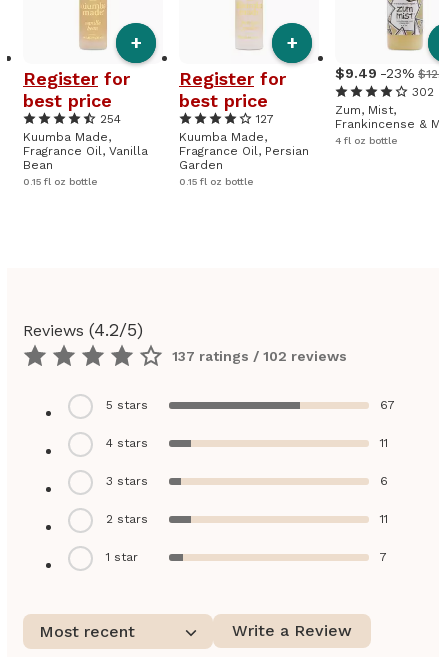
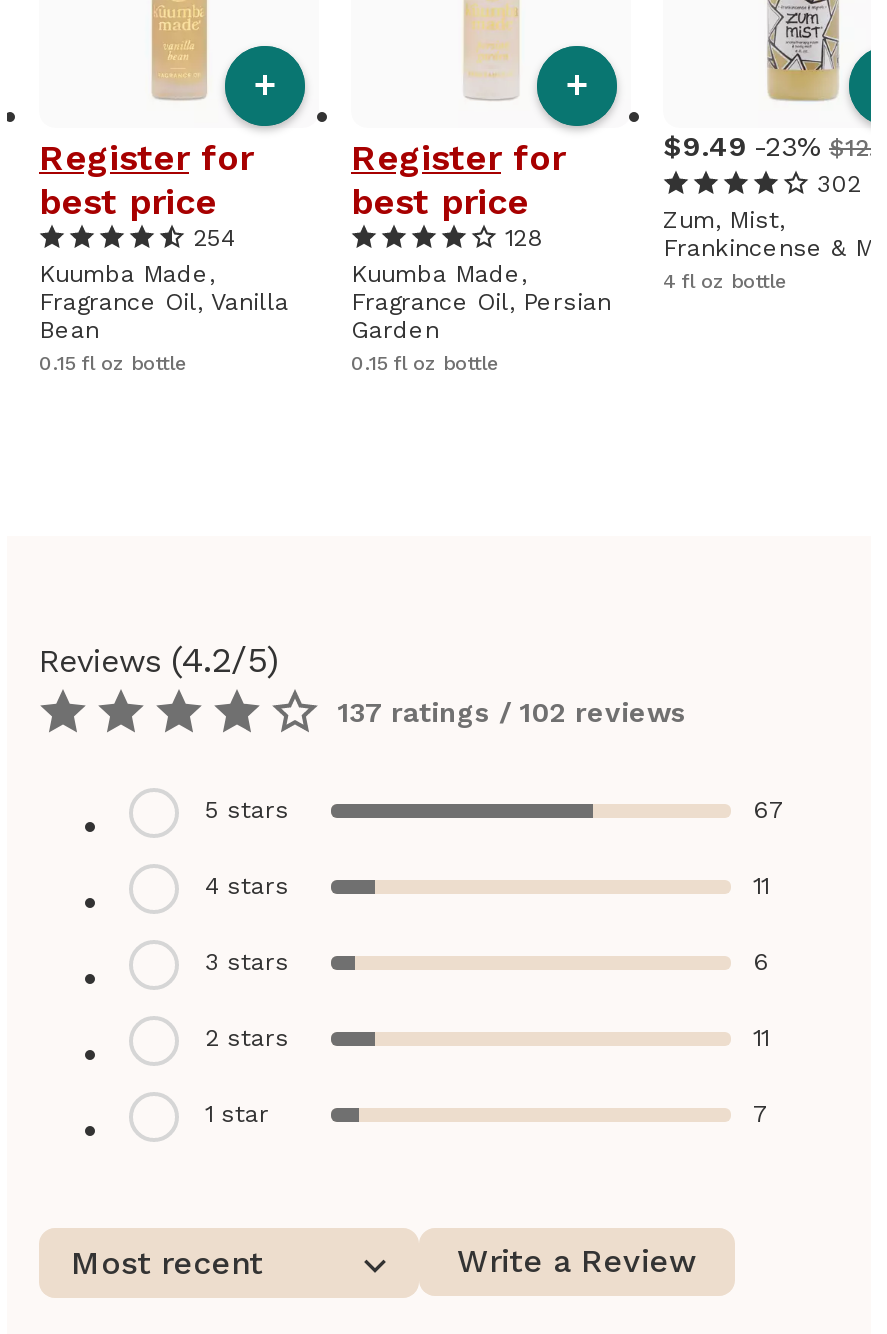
[256,111,274,125] 127 -> [505,223,543,251] 128

